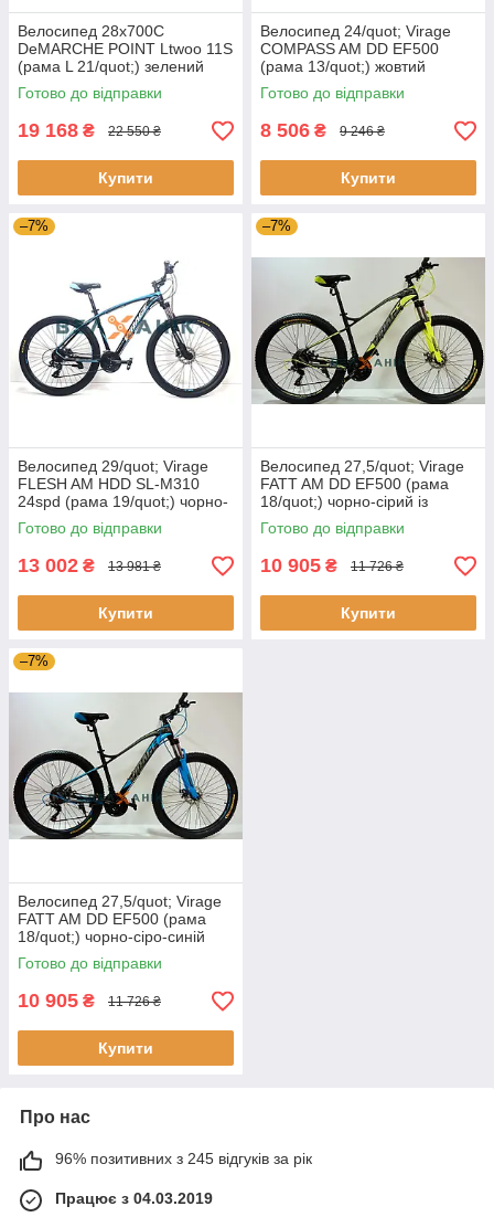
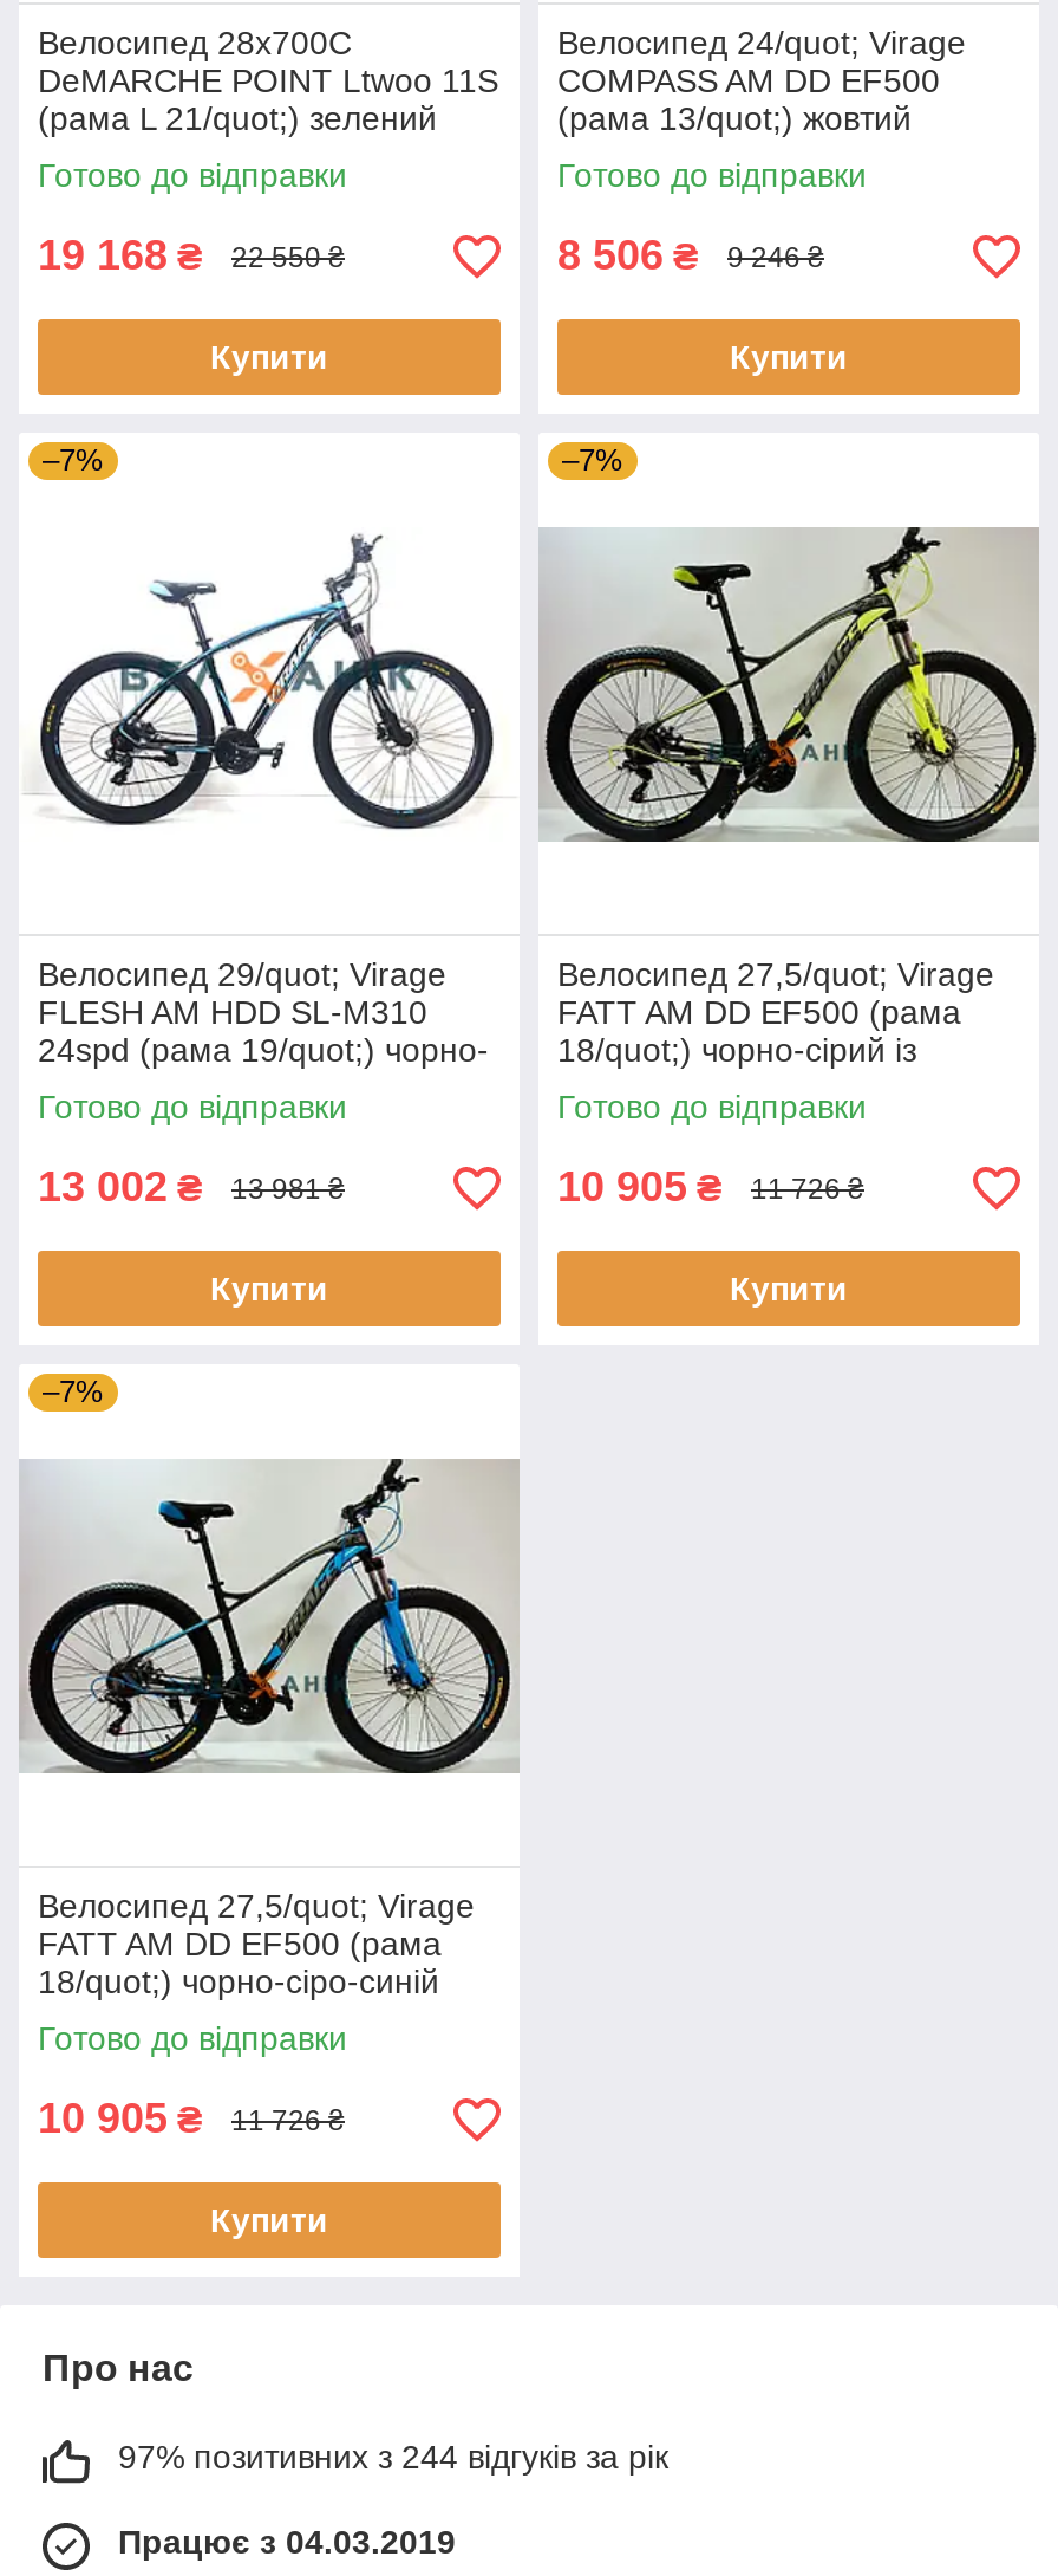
[55,1150,312,1167] 96% позитивних з 245 відгуків за рік -> [118,2438,668,2476] 97% позитивних з 244 відгуків за рік

